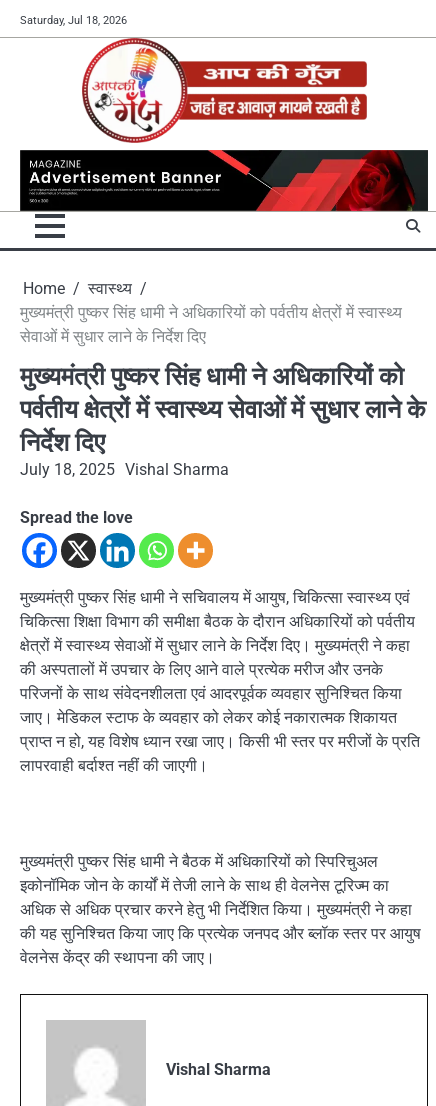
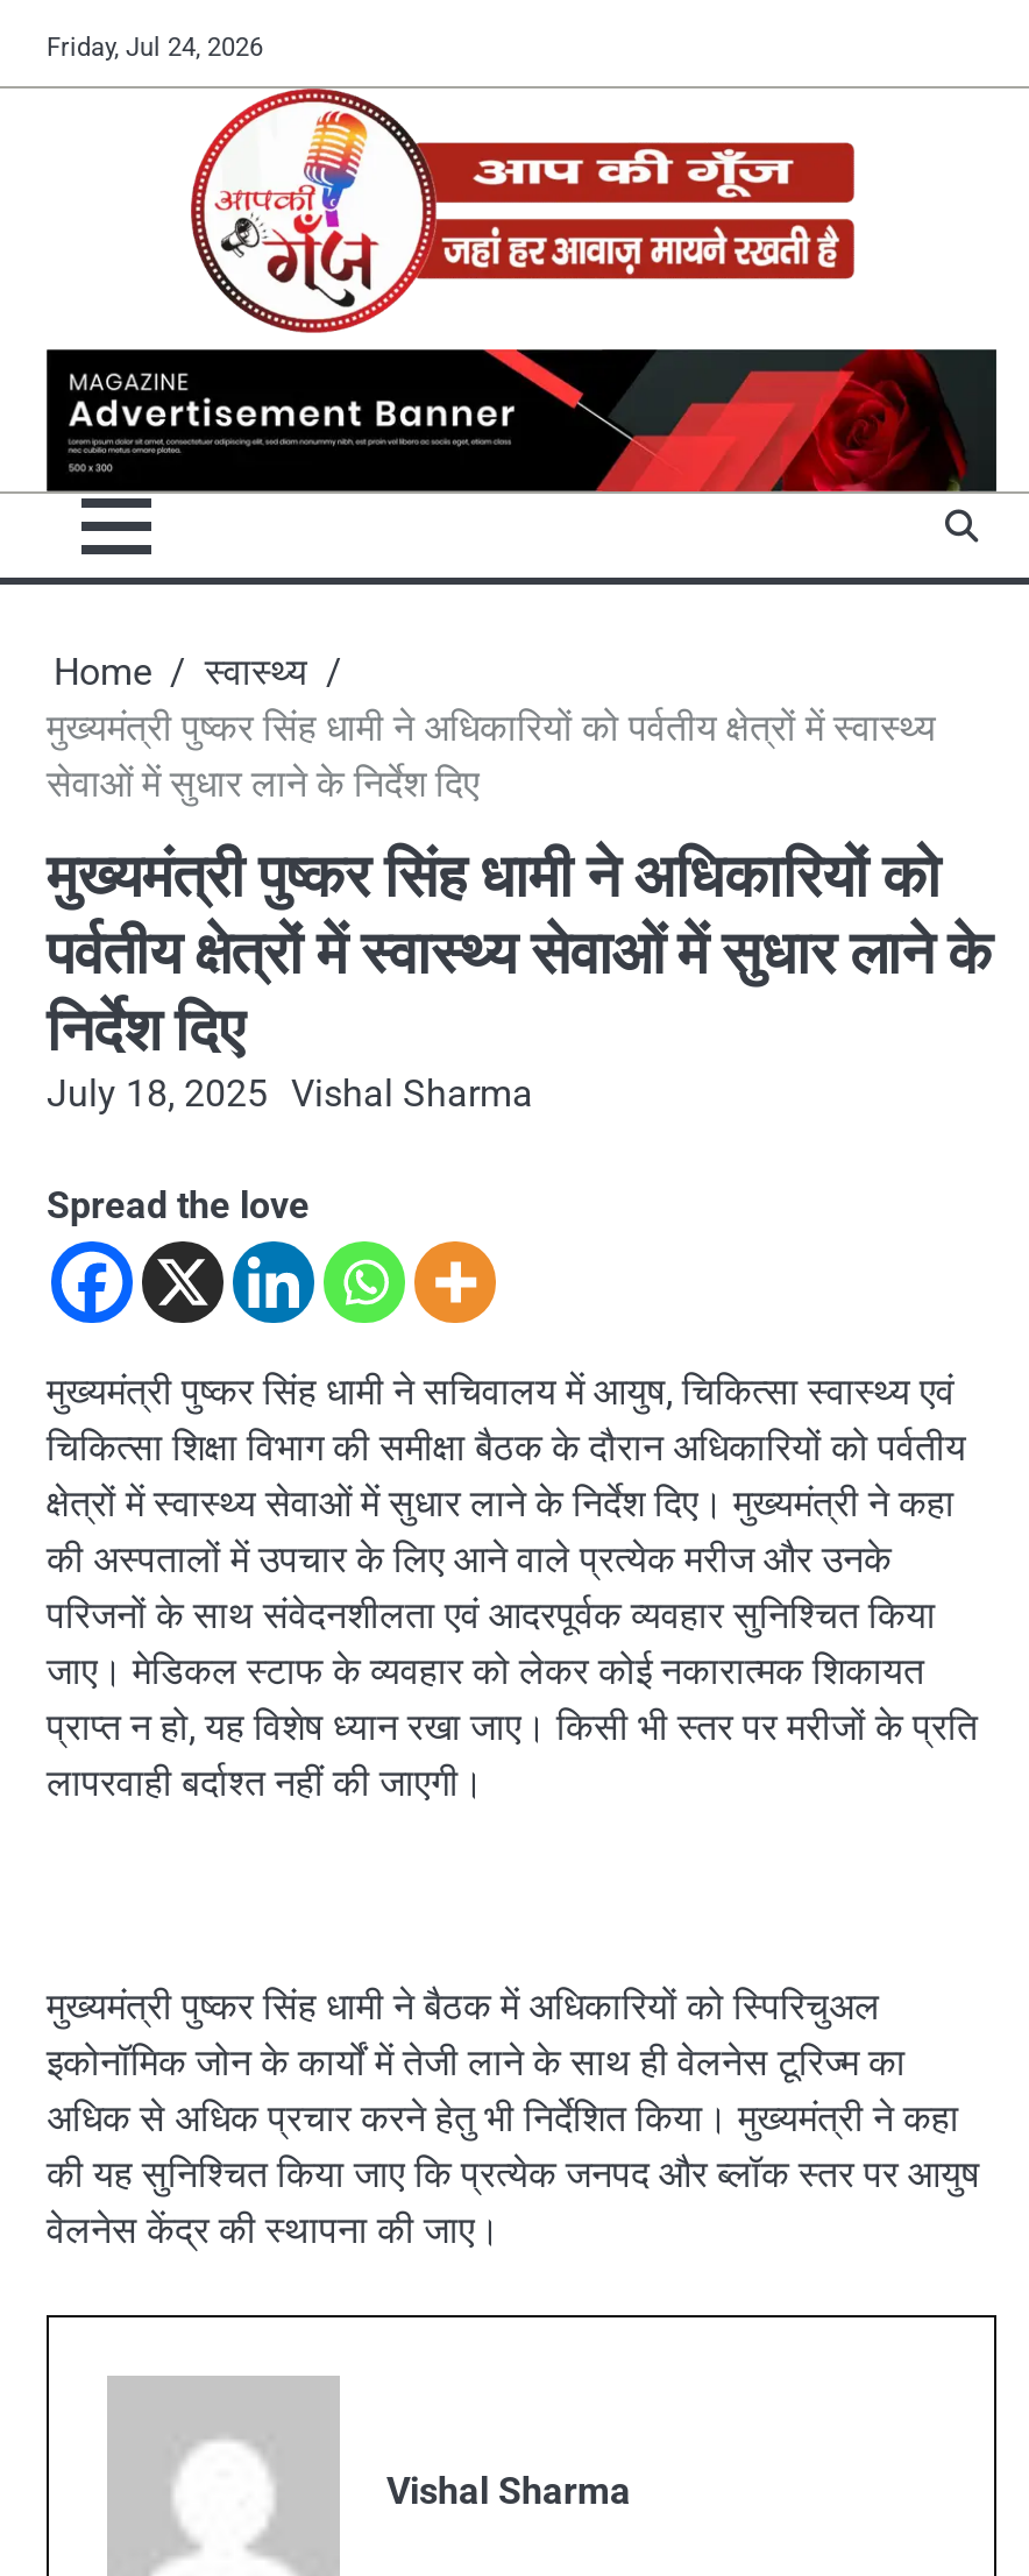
[20,14,127,27] Saturday, Jul 18, 2026 -> [47,33,263,63] Friday, Jul 24, 2026

